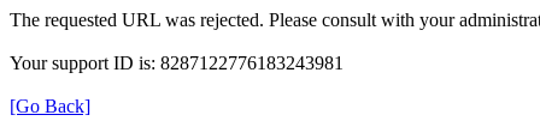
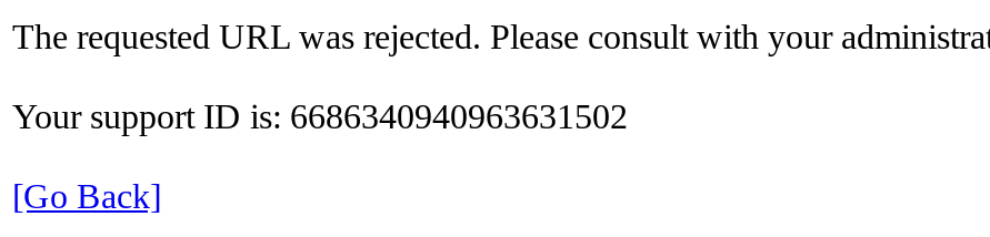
[10,53,344,73] Your support ID is: 8287122776183243981 -> [12,97,628,135] Your support ID is: 6686340940963631502

